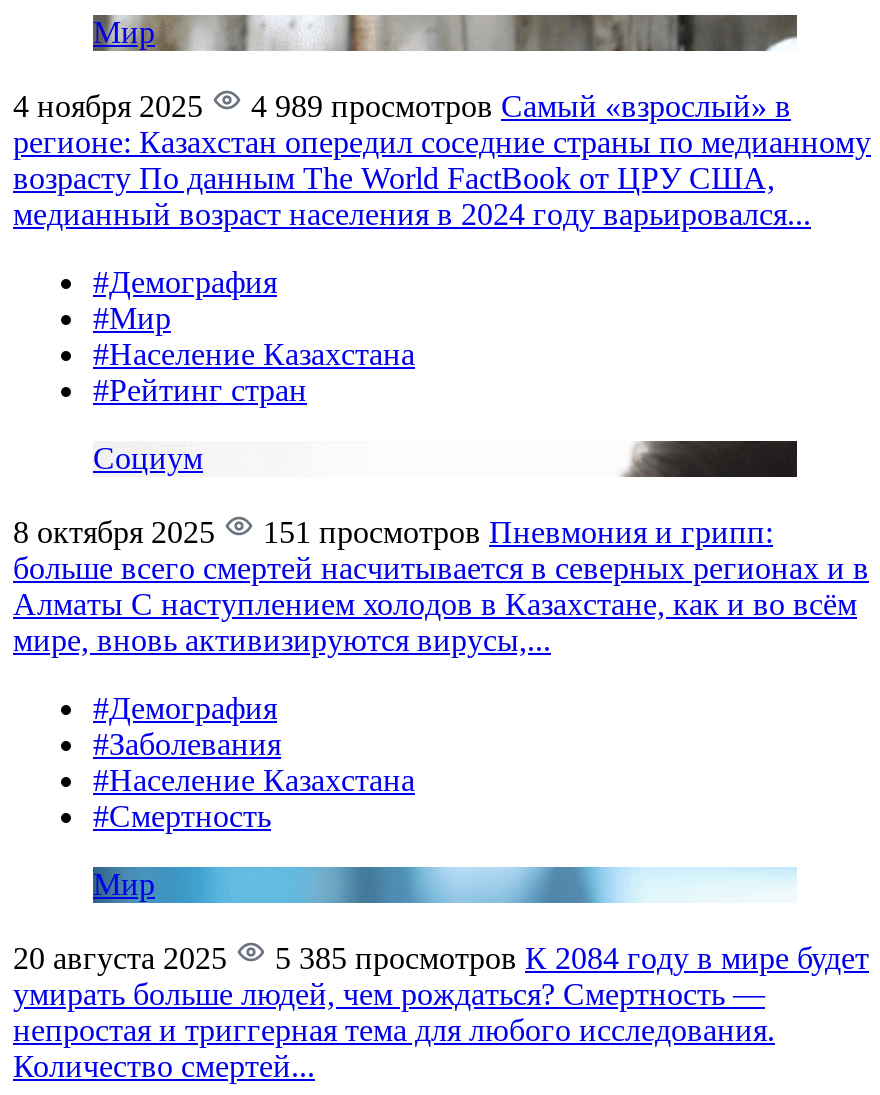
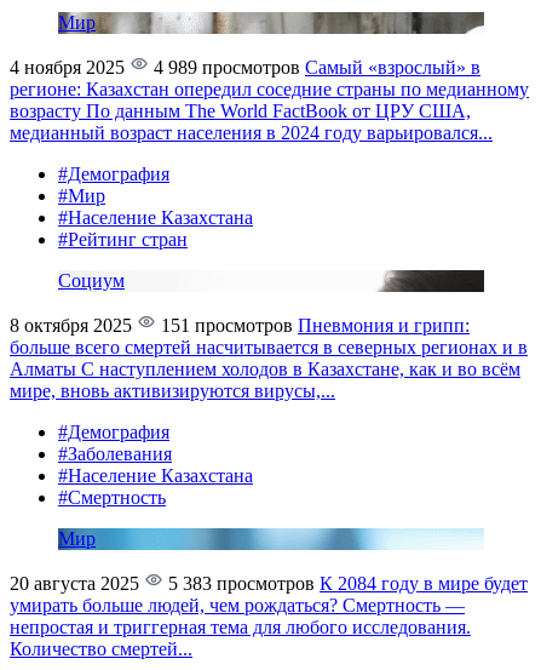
[267,942,869,976] 5 385 просмотров К 2084 году в мире будет -> [163,573,528,594] 5 383 просмотров К 2084 году в мире будет

